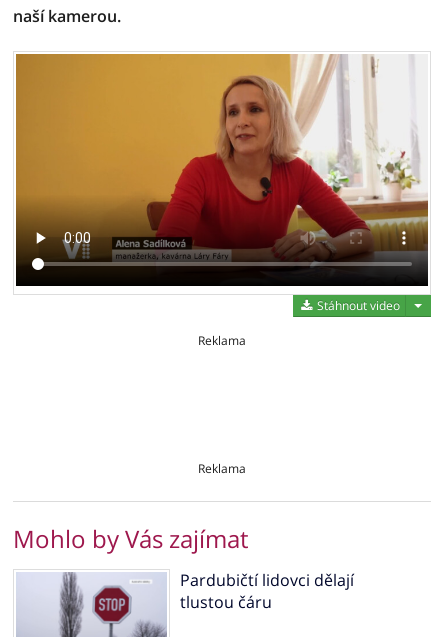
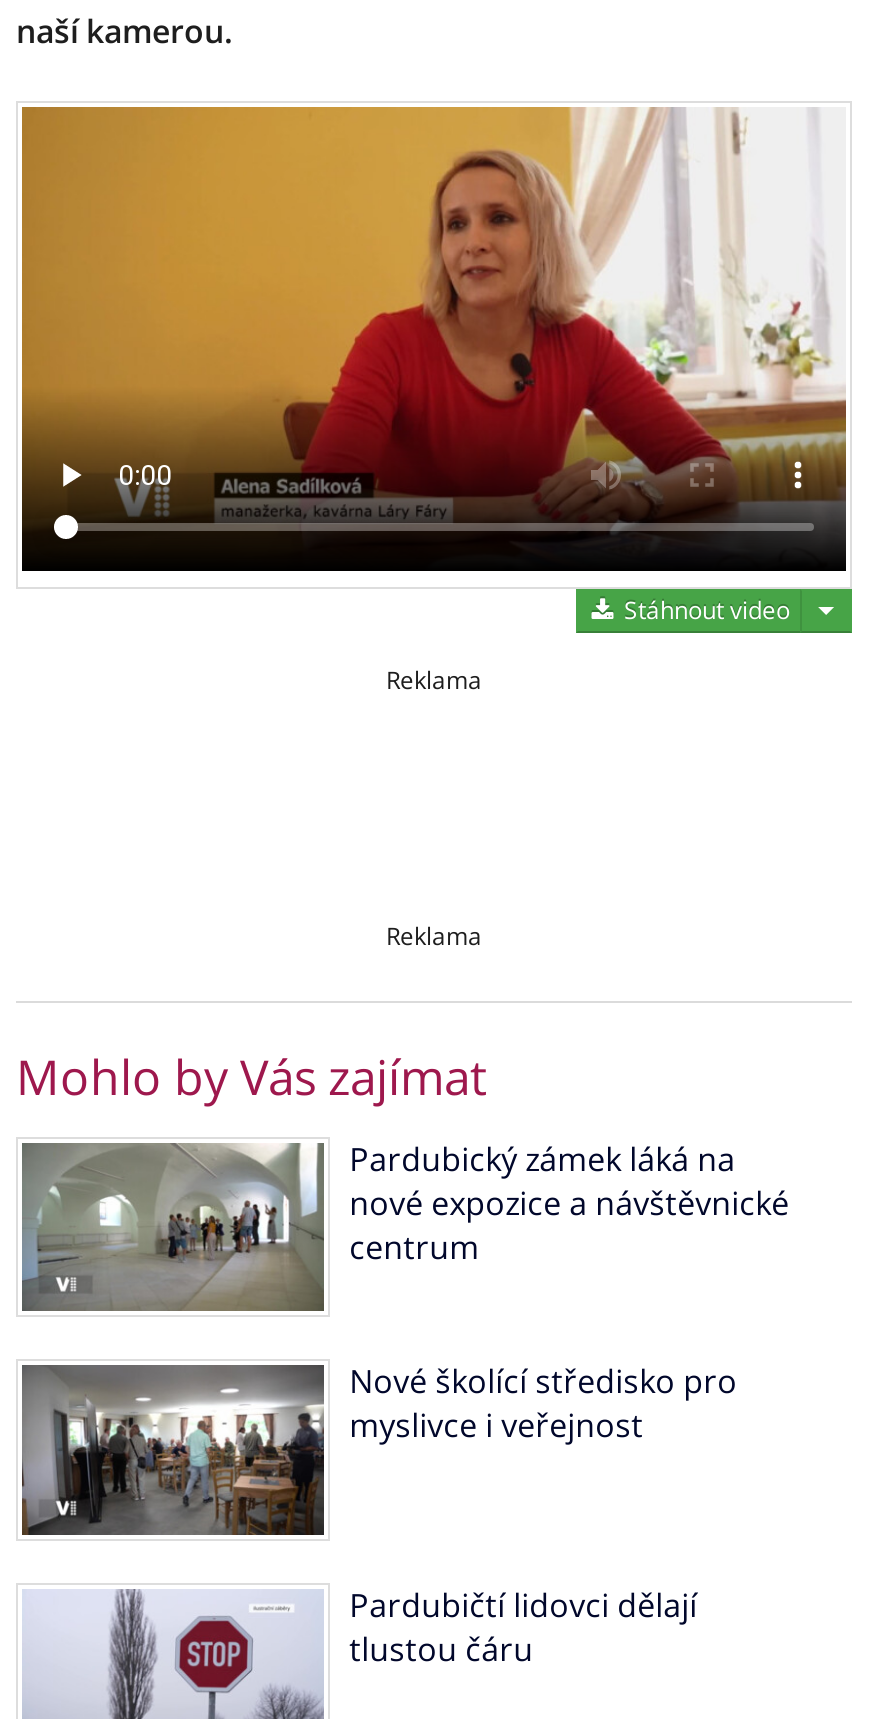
none -> [20,1136,789,1447] [image] | Pardubický zámek láká na | nové expozice a návštěvnické | centrum | Nové školící středisko pro | myslivce i veřejnost
none -> [20,1363,324,1537] [image]

